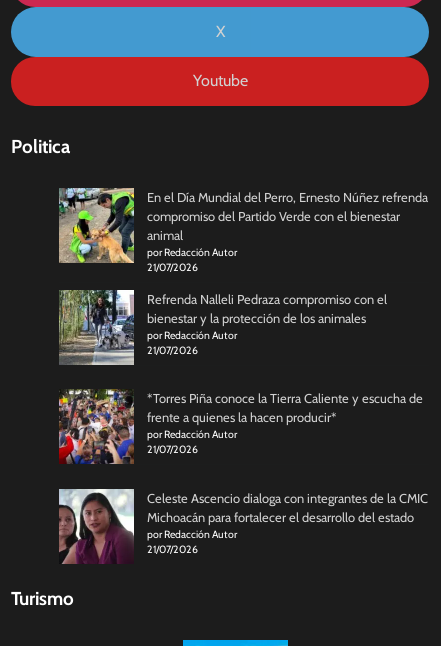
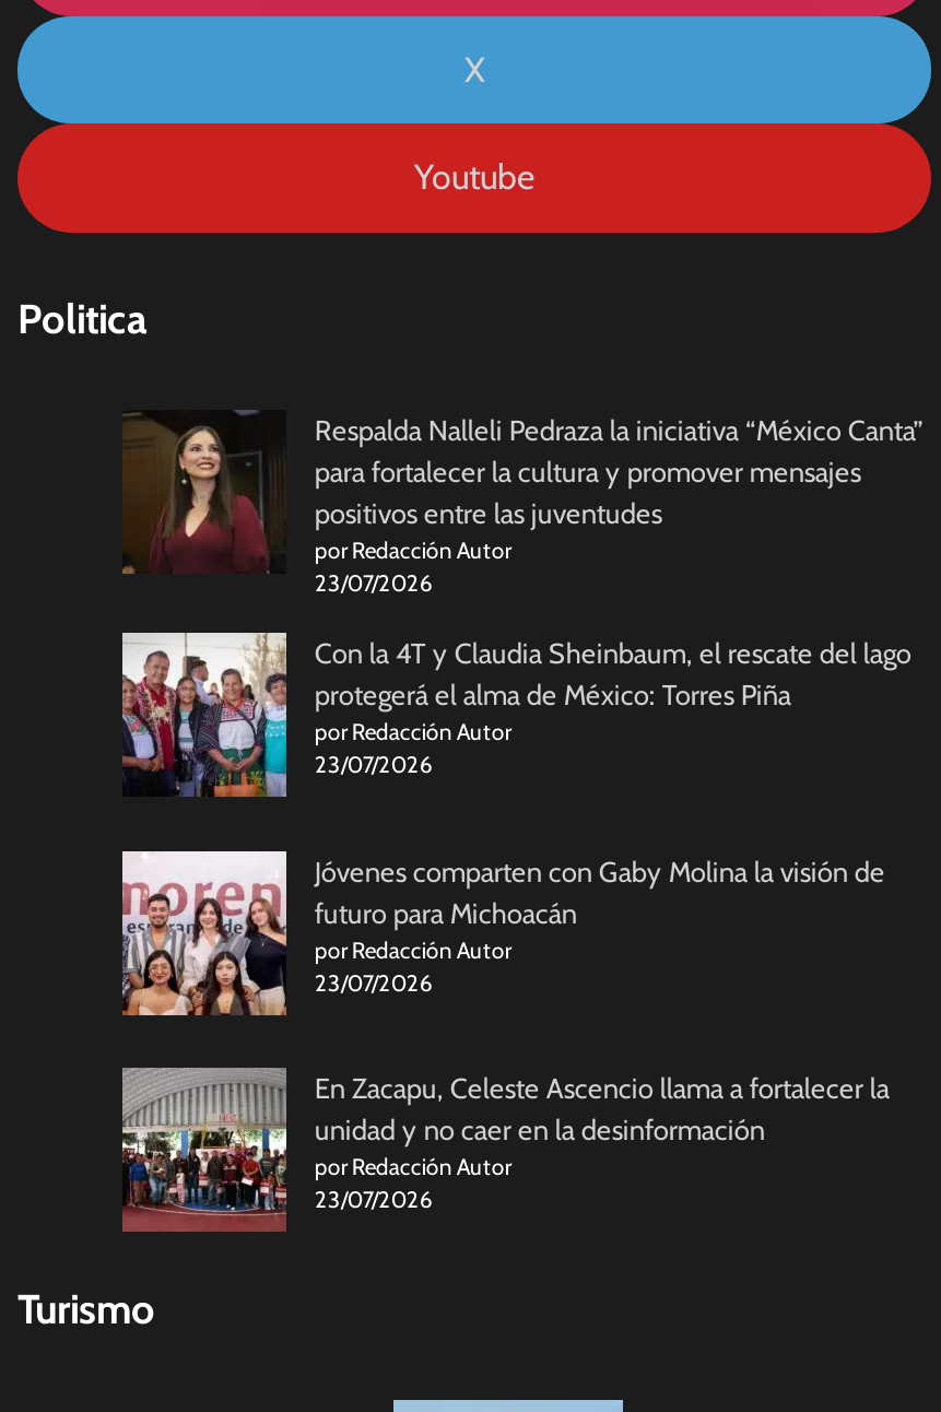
[58,187,428,264] [image] | En el Día Mundial del Perro, Ernesto Núñez refrenda | compromiso del Partido Verde con el bienestar | animal -> [122,411,924,575] [image] | Respalda Nalleli Pedraza la iniciativa “México Canta” | para fortalecer la cultura y promover mensajes | positivos entre las juventudes
[147,261,198,274] 21/07/2026 -> [315,571,433,599] 23/07/2026
[58,289,387,366] [image] | Refrenda Nalleli Pedraza compromiso con el | bienestar y la protección de los animales -> [120,629,911,798] [image] | Con la 4T y Claudia Sheinbaum, el rescate del lago | protegerá el alma de México: Torres Piña
[147,344,198,357] 21/07/2026 -> [315,752,433,781] 23/07/2026
[58,389,423,465] [image] | *Torres Piña conoce la Tierra Caliente y escucha de | frente a quienes la hacen producir* -> [120,848,885,1019] [image] | Jóvenes comparten con Gaby Molina la visión de | futuro para Michoacán
[147,443,198,456] 21/07/2026 -> [315,969,433,998] 23/07/2026
[58,488,428,564] [image] | Celeste Ascencio dialoga con integrantes de la CMIC | Michoacán para fortalecer el desarrollo del estado -> [120,1069,889,1233] [image] | En Zacapu, Celeste Ascencio llama a fortalecer la | unidad y no caer en la desinformación
[147,543,198,556] 21/07/2026 -> [315,1186,433,1215] 23/07/2026

